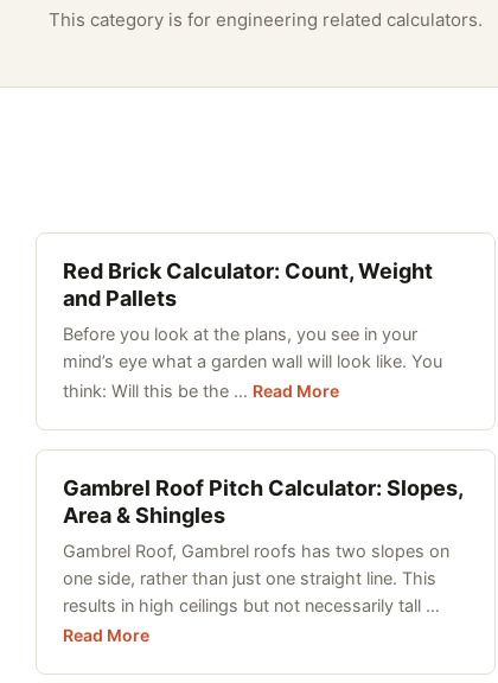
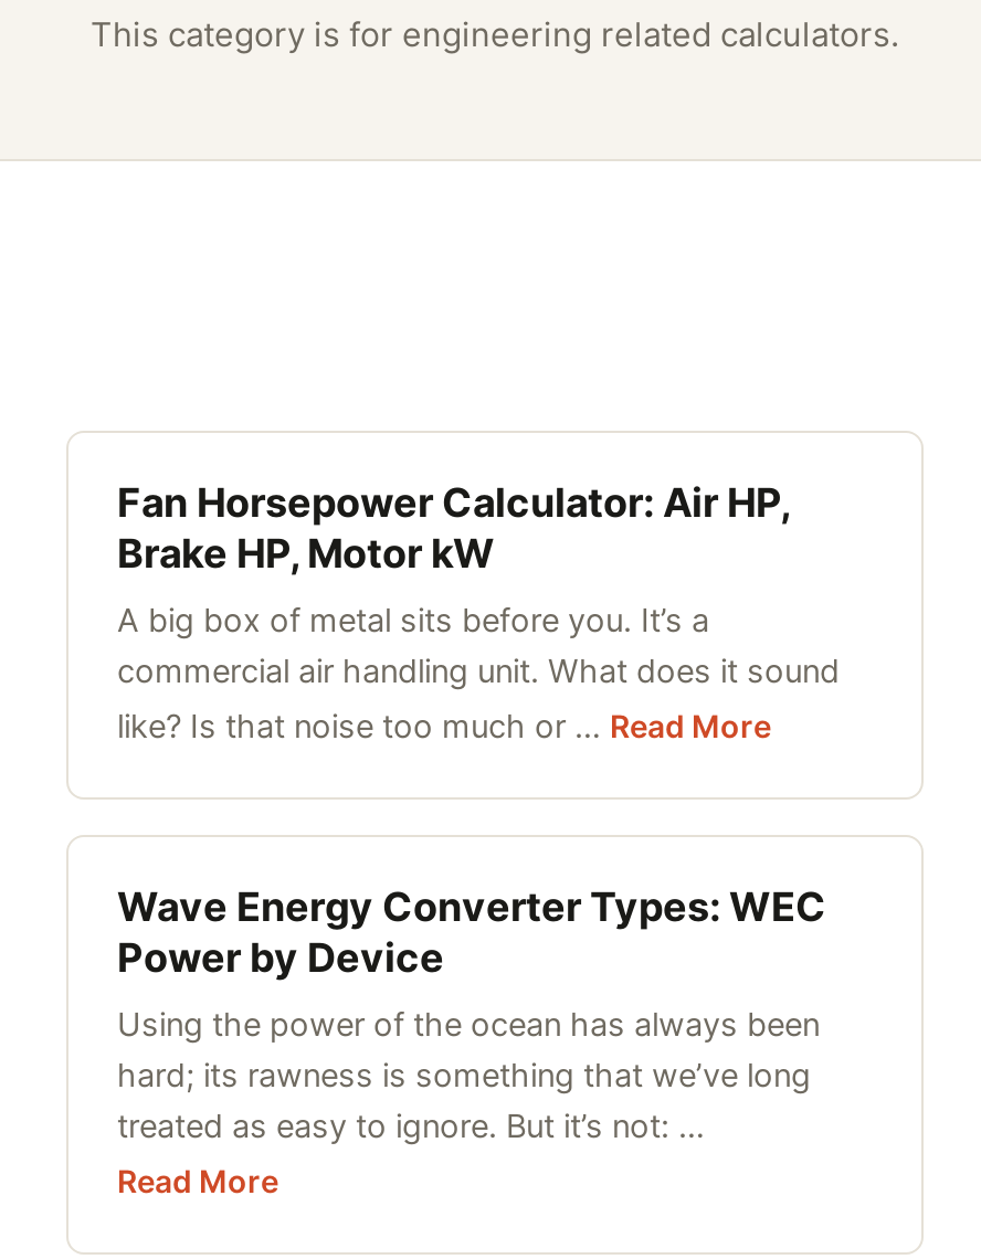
[63,258,433,311] Red Brick Calculator: Count, Weight | and Pallets -> [117,479,789,576] Fan Horsepower Calculator: Air HP, | Brake HP, Motor kW
[63,324,442,402] Before you look at the plans, you see in your | mind’s eye what a garden wall will look like. You | think: Will this be the … Read More -> [117,601,840,747] A big box of metal sits before you. It’s a | commercial air handling unit. What does it sound | like? Is that noise too much or … Read More
[63,475,462,528] Gambrel Roof Pitch Calculator: Slopes, | Area & Shingles -> [117,884,826,981] Wave Energy Converter Types: WEC | Power by Device
[63,541,449,617] Gambrel Roof, Gambrel roofs has two slopes on | one side, rather than just one straight line. This | results in high ceilings but not necessarily tall … -> [117,1005,820,1146] Using the power of the ocean has always been | hard; its rawness is something that we’ve long | treated as easy to ignore. But it’s not: …

